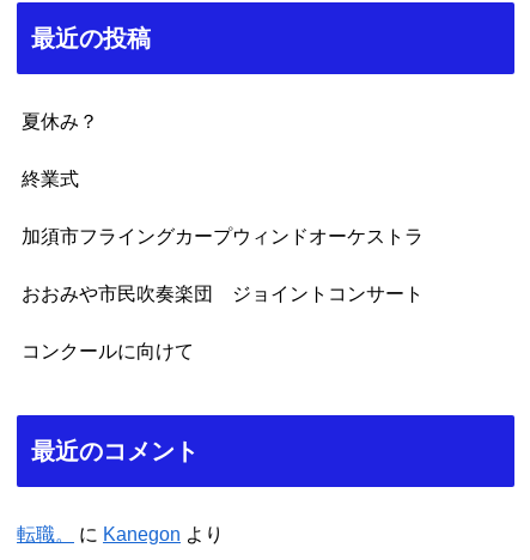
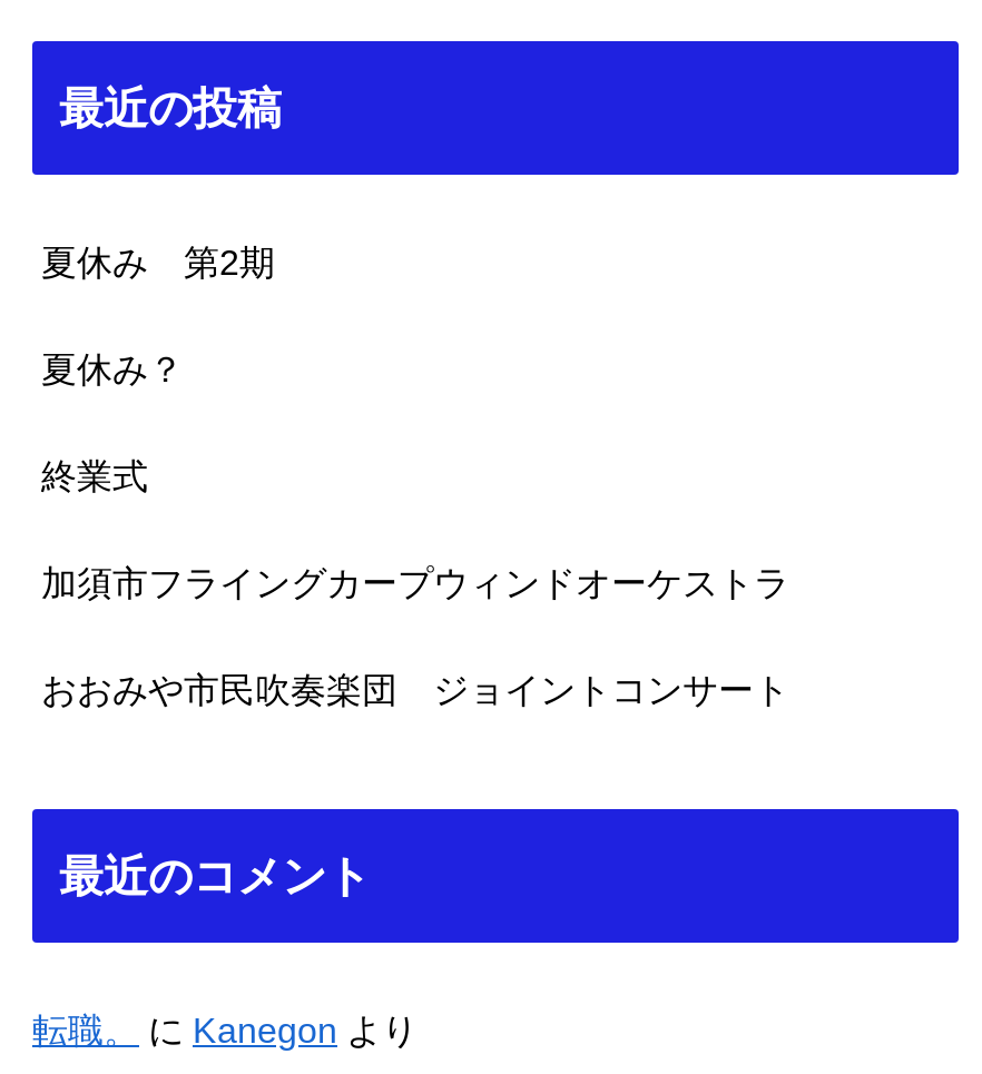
none -> [41,245,275,283] 夏休み 第2期
moved [22,169,424,305] -> [41,459,789,710]: 終業式 | 加須市フライングカープウィンドオーケストラ | おおみや市民吹奏楽団 ジョイントコンサート
[22,342,194,362] コンクールに向けて -> none

